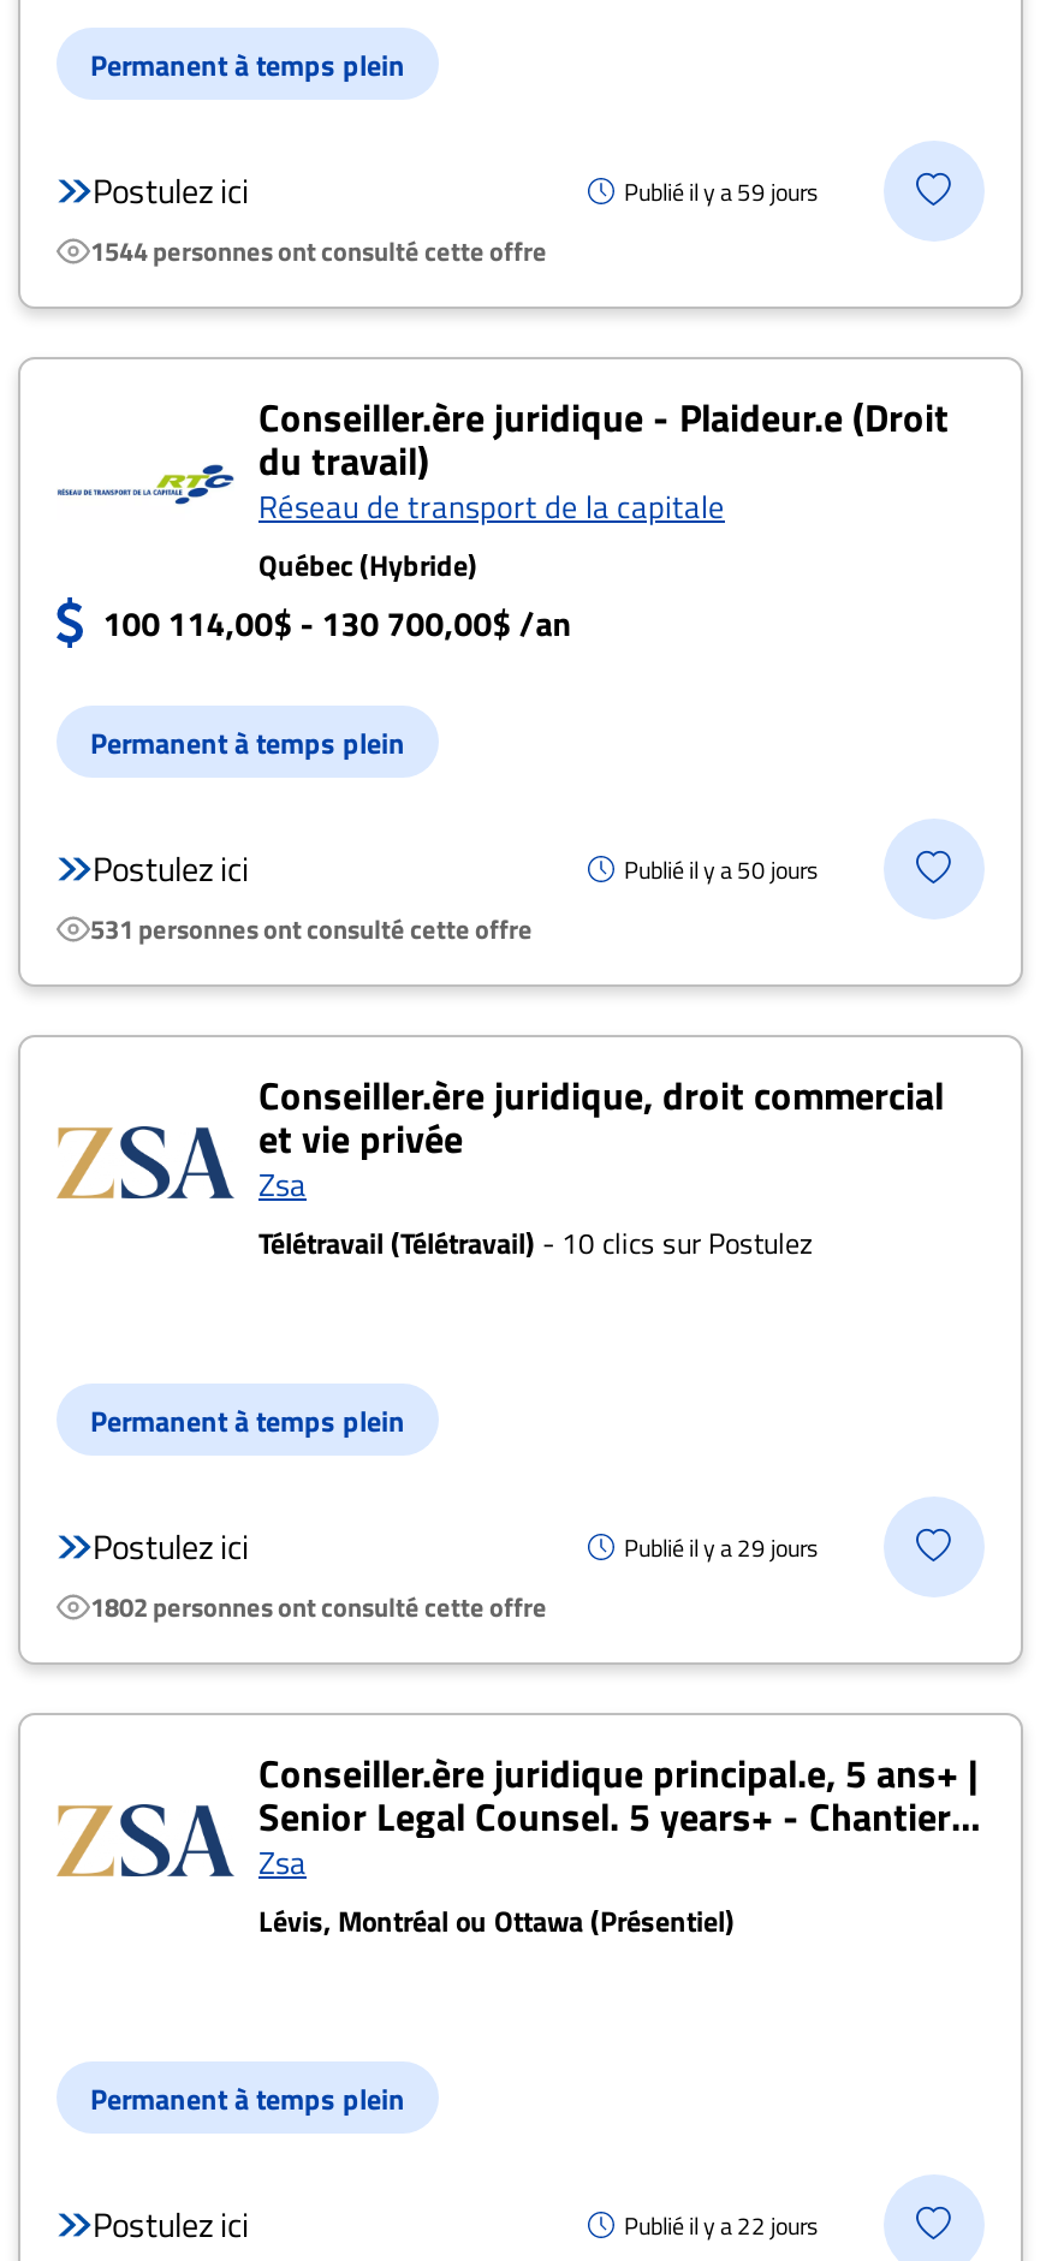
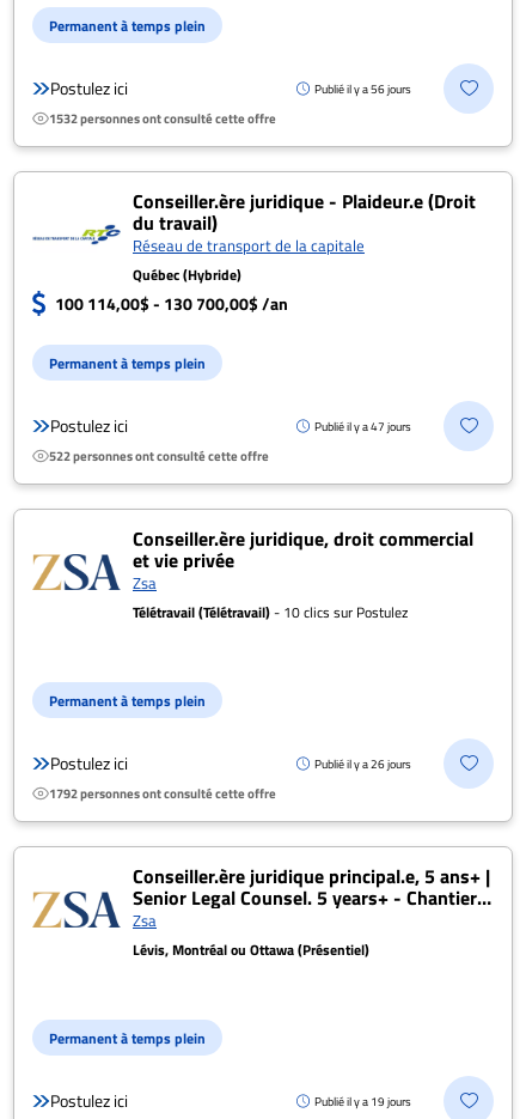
[624,173,819,209] Publié il y a 59 jours -> [314,80,411,98] Publié il y a 56 jours
[90,232,547,270] 1544 personnes ont consulté cette offre -> [49,109,276,128] 1532 personnes ont consulté cette offre
[624,851,819,887] Publié il y a 50 jours -> [314,417,411,435] Publié il y a 47 jours
[90,910,533,948] 531 personnes ont consulté cette offre -> [49,446,269,466] 522 personnes ont consulté cette offre
[624,1529,819,1565] Publié il y a 29 jours -> [314,755,411,773] Publié il y a 26 jours
[90,1588,547,1626] 1802 personnes ont consulté cette offre -> [49,784,276,803] 1792 personnes ont consulté cette offre
[624,2207,819,2243] Publié il y a 22 jours -> [314,1092,411,1110] Publié il y a 19 jours

